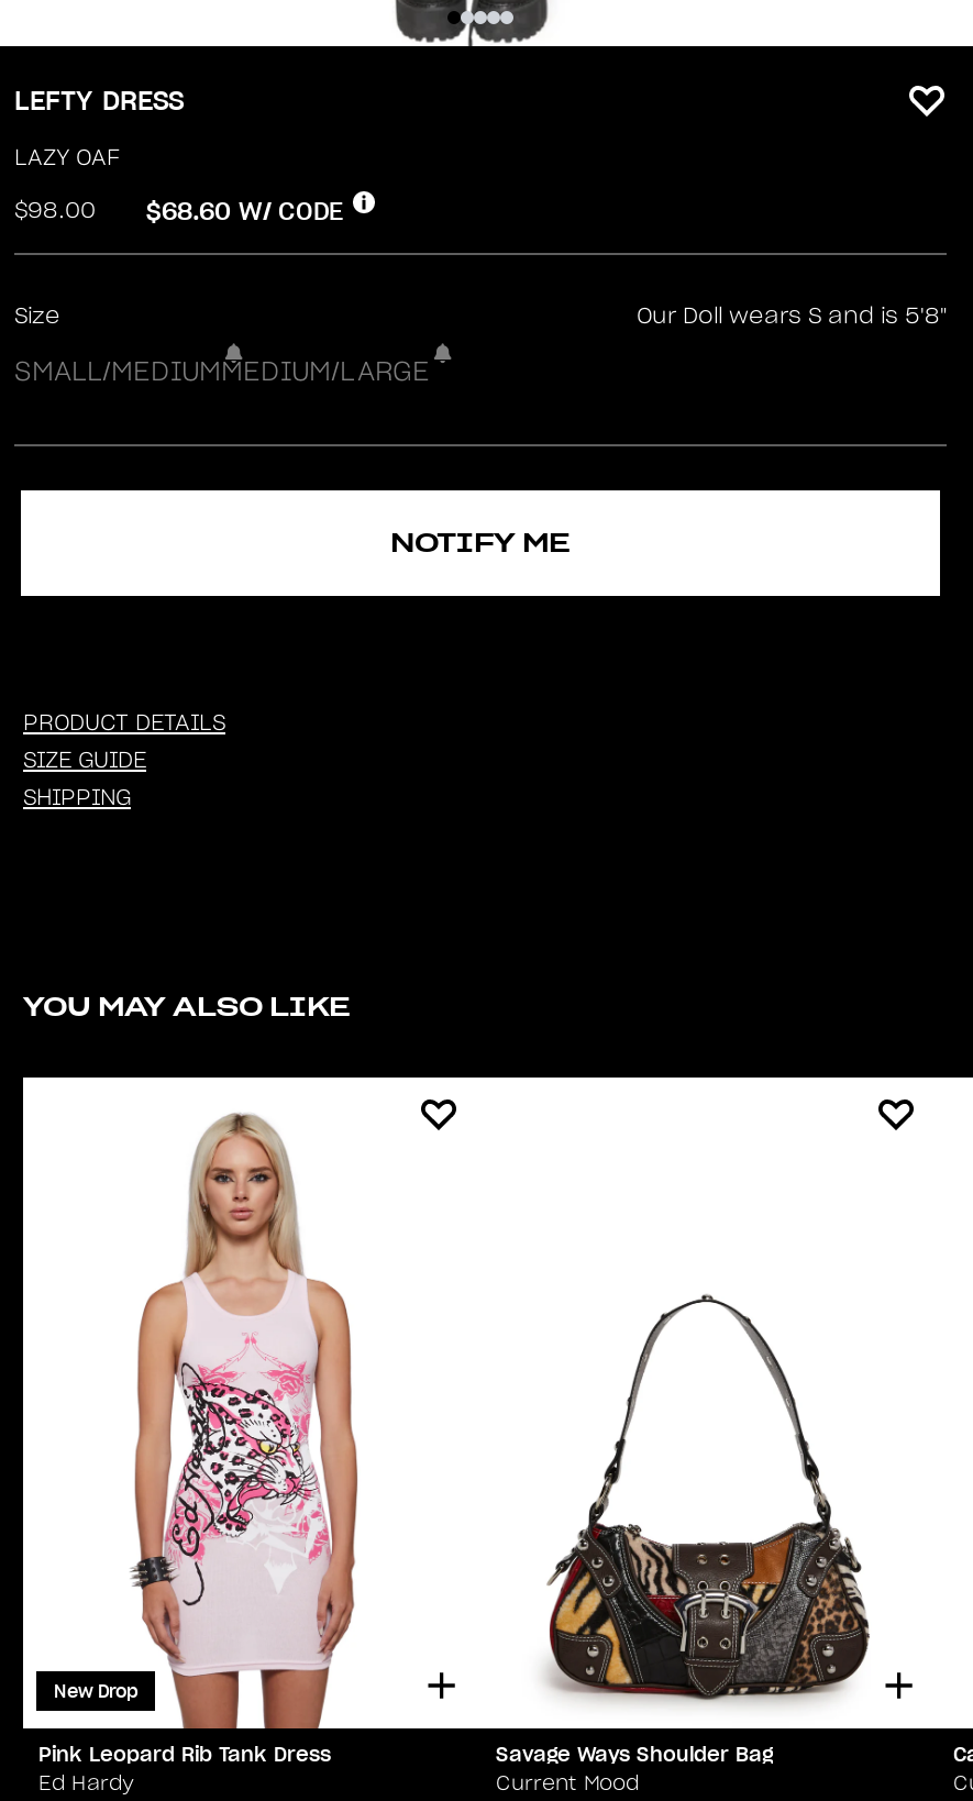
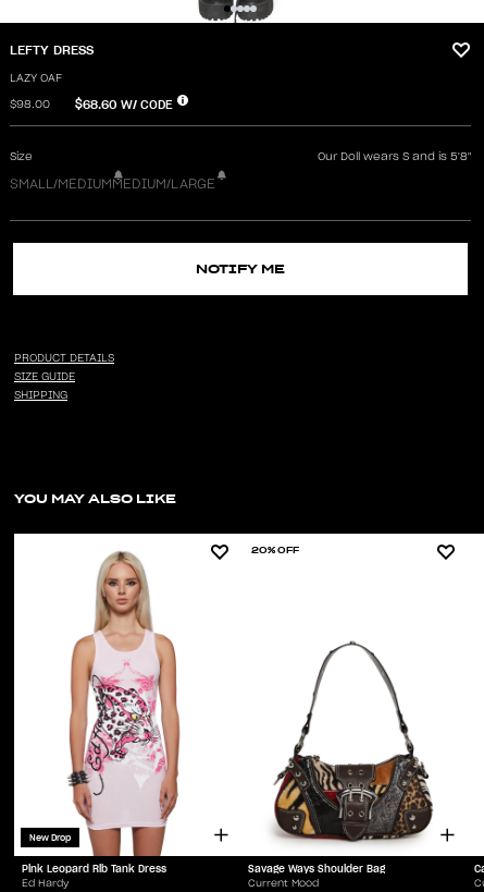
none -> [251,545,299,556] 20% OFF

